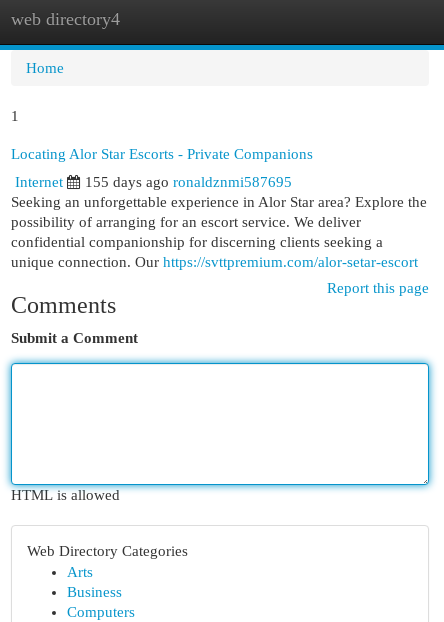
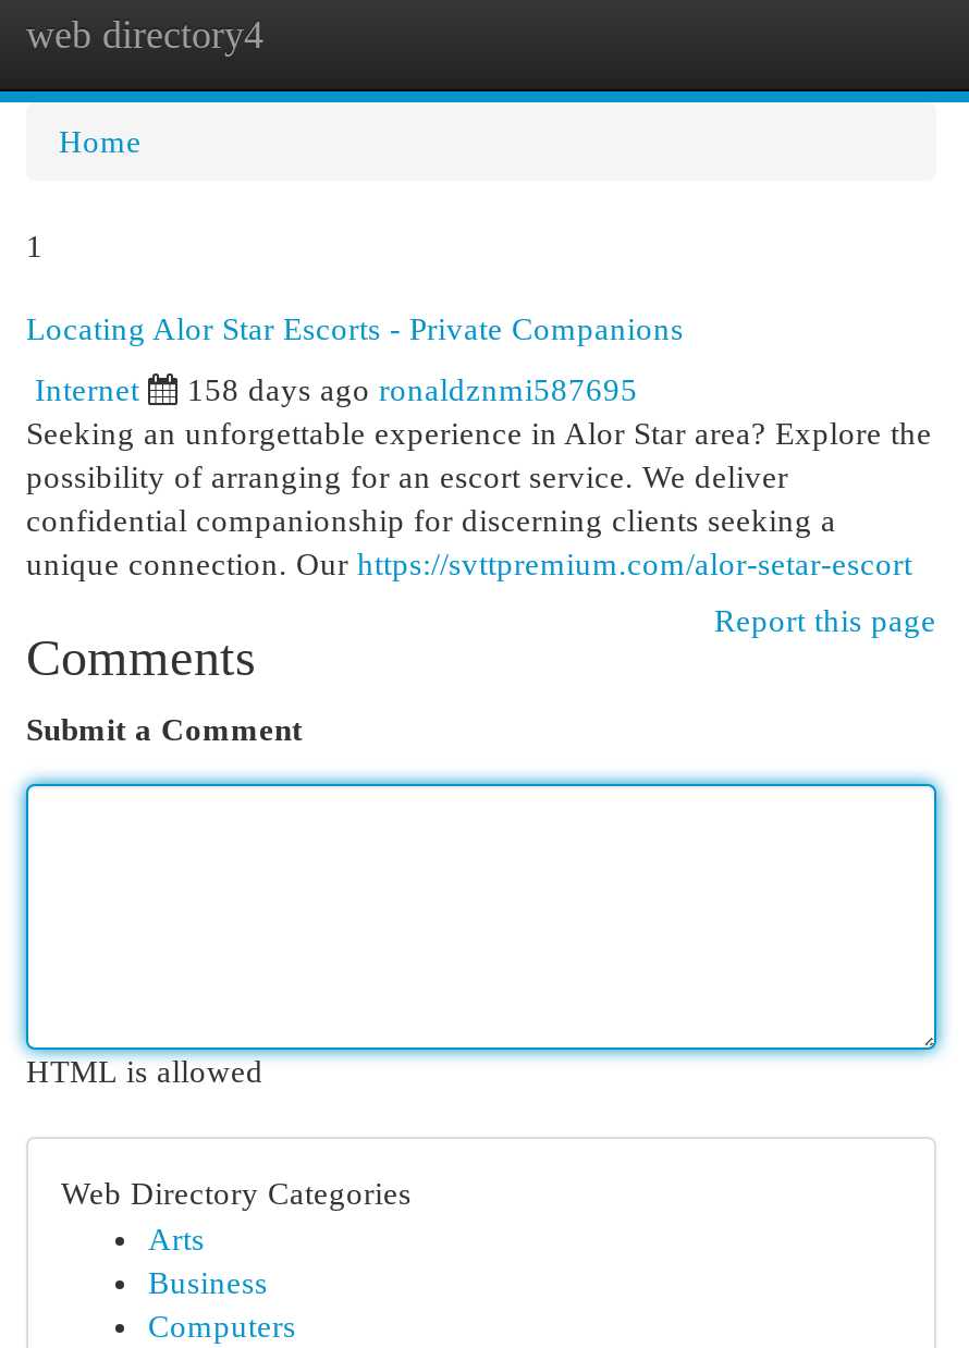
[85,174,292,190] 155 days ago ronaldznmi587695 -> [187,372,638,407] 158 days ago ronaldznmi587695

